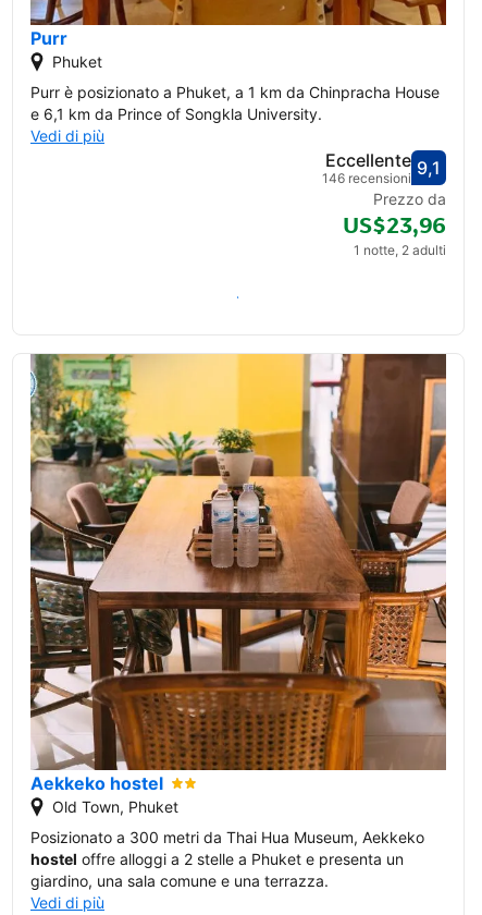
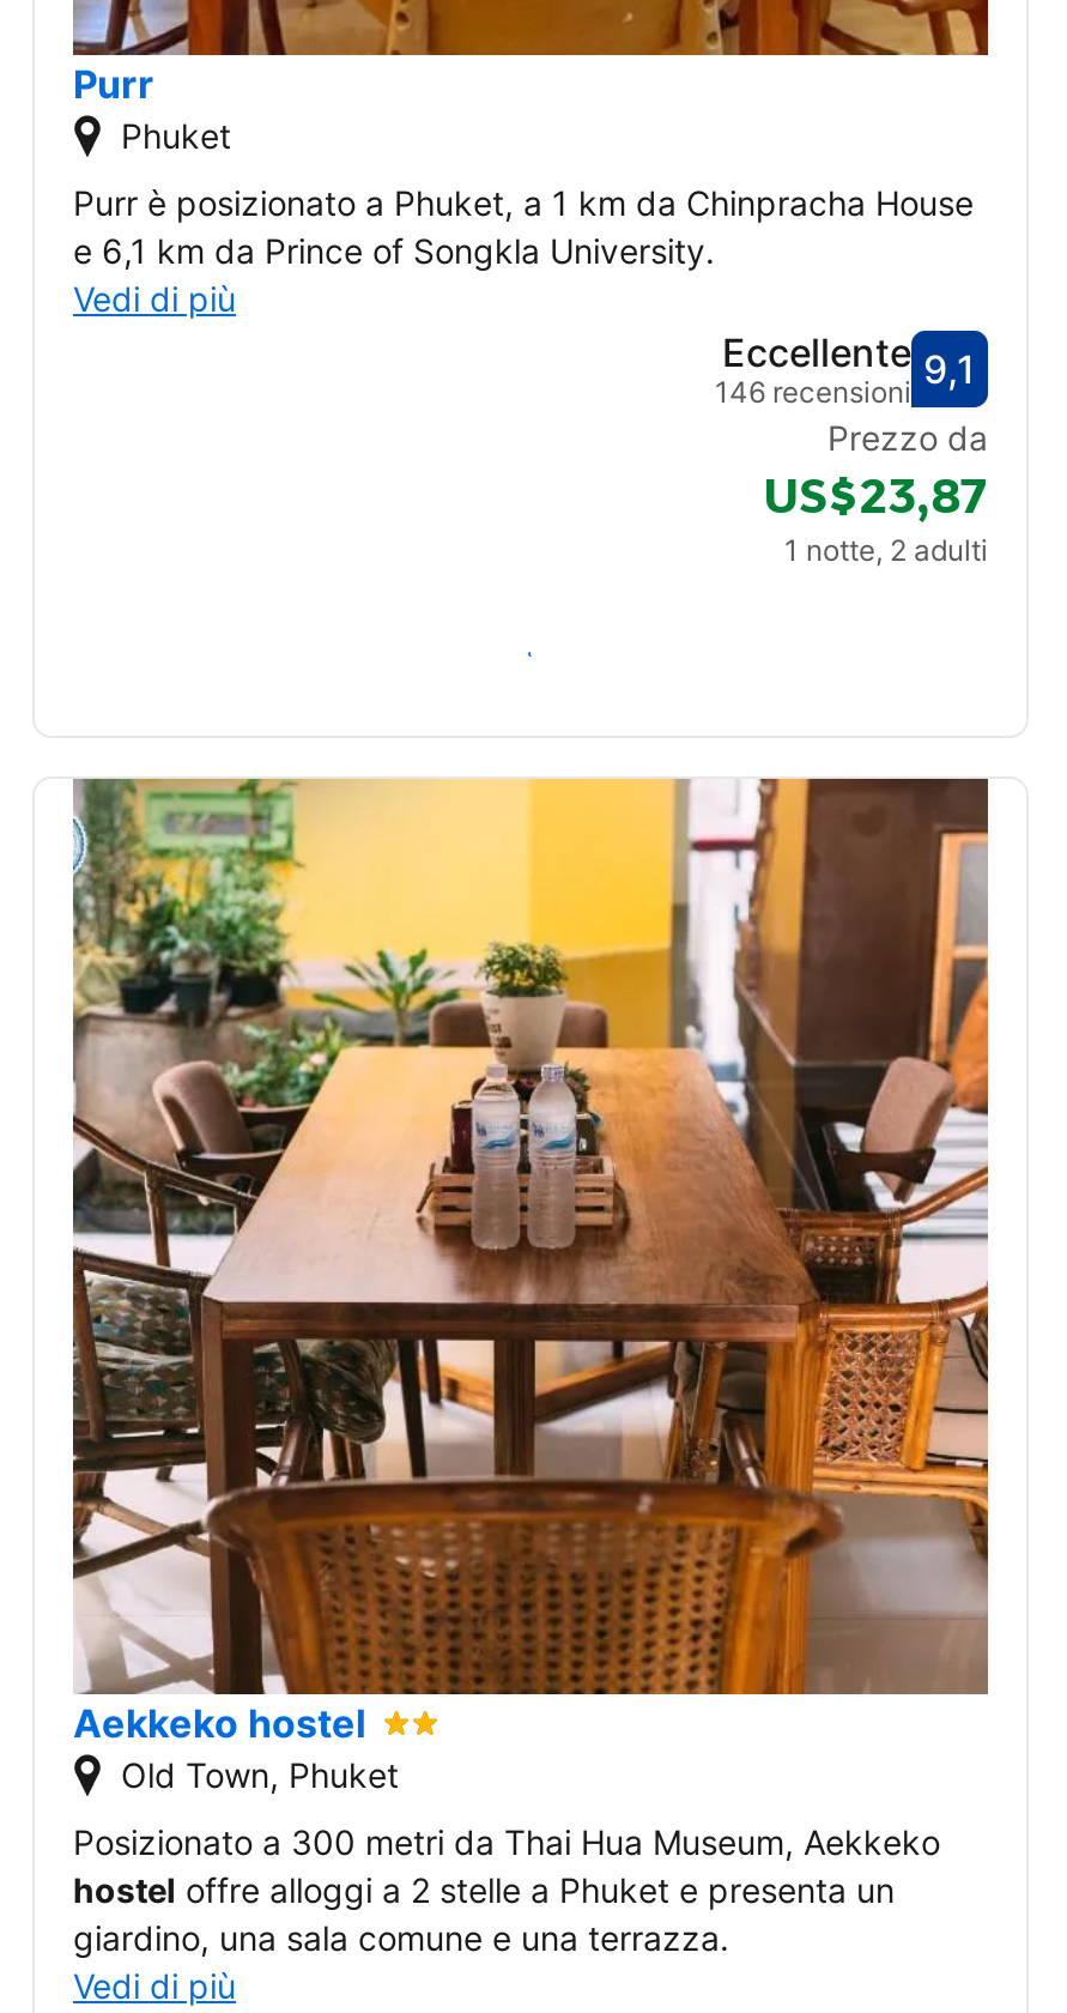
[343,211,446,240] US$23,96 -> [763,465,988,527] US$23,87

